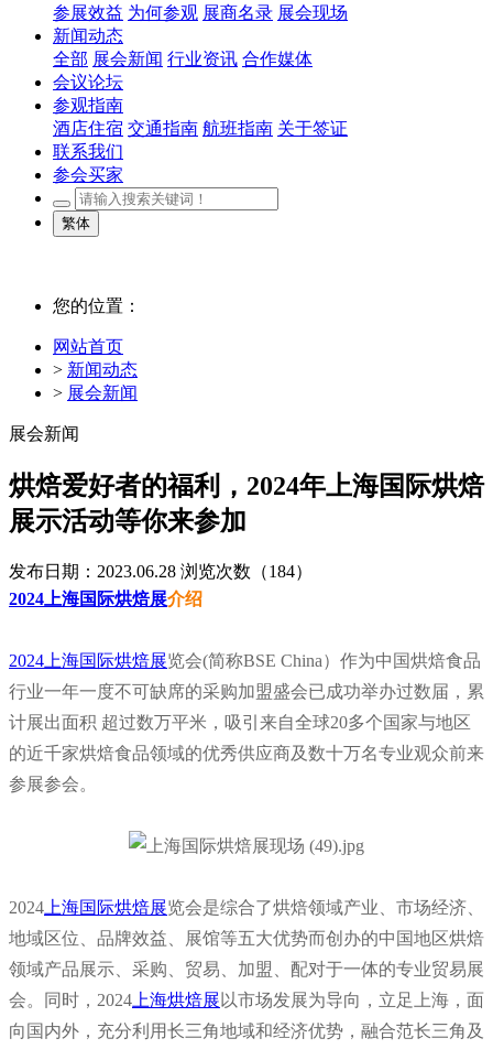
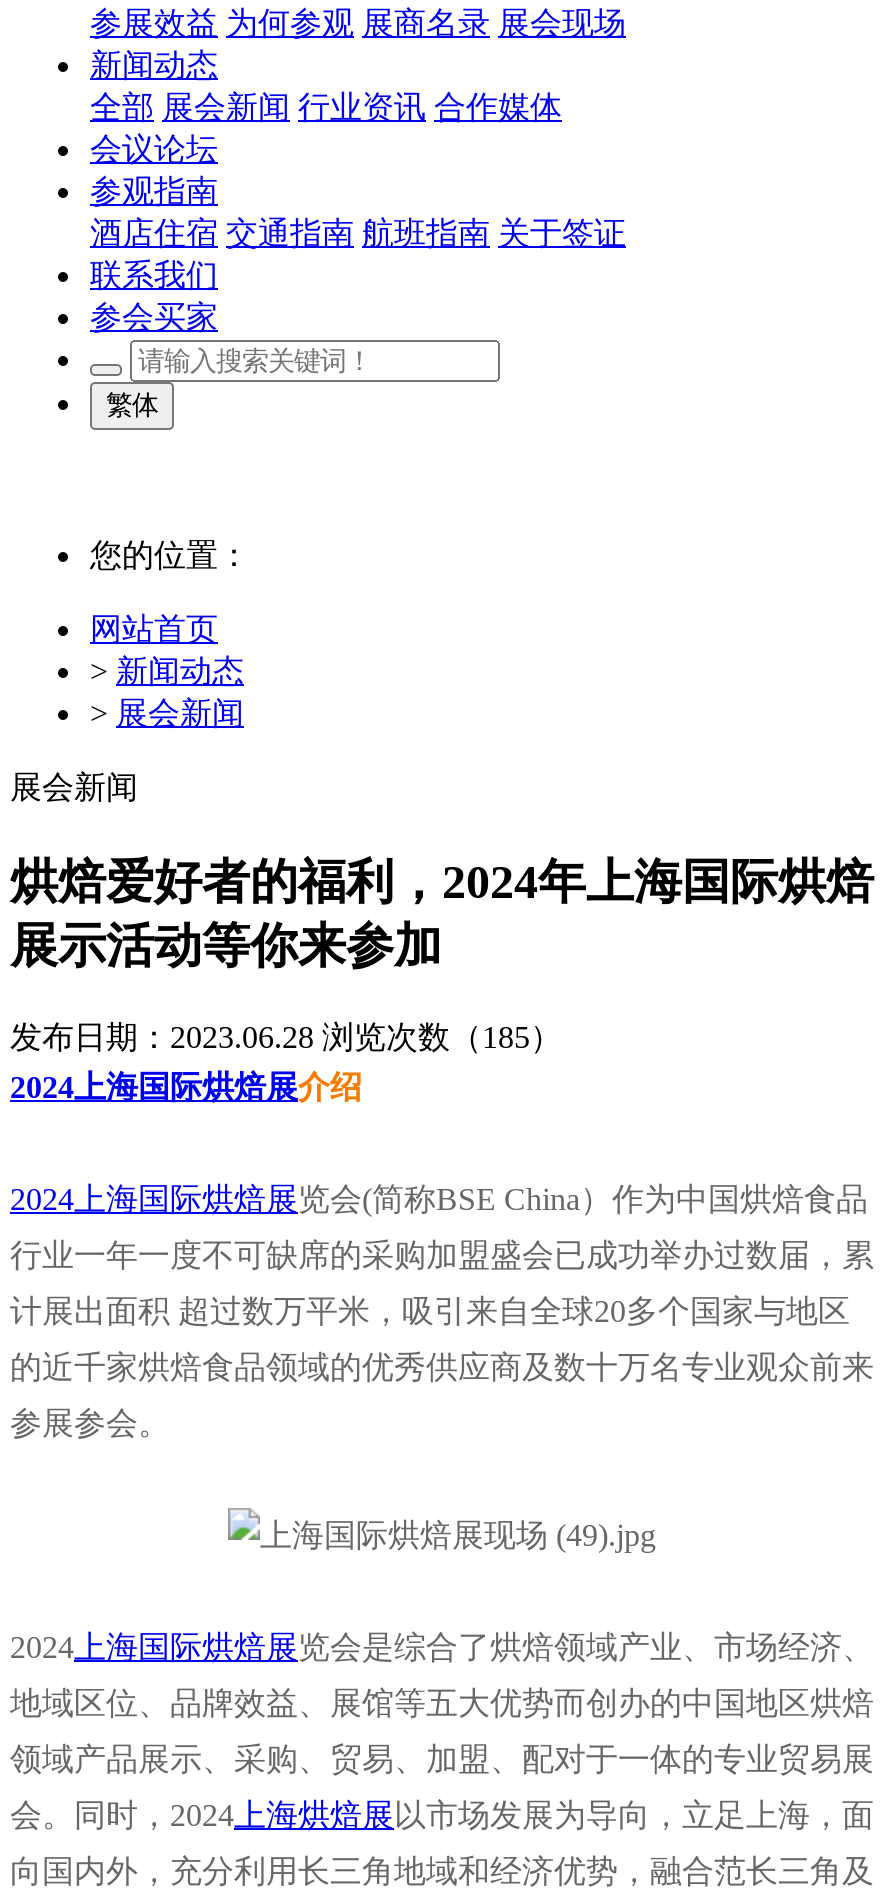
[9,561,313,580] 发布日期：2023.06.28 浏览次数（184） -> [10,1019,562,1053] 发布日期：2023.06.28 浏览次数（185）

